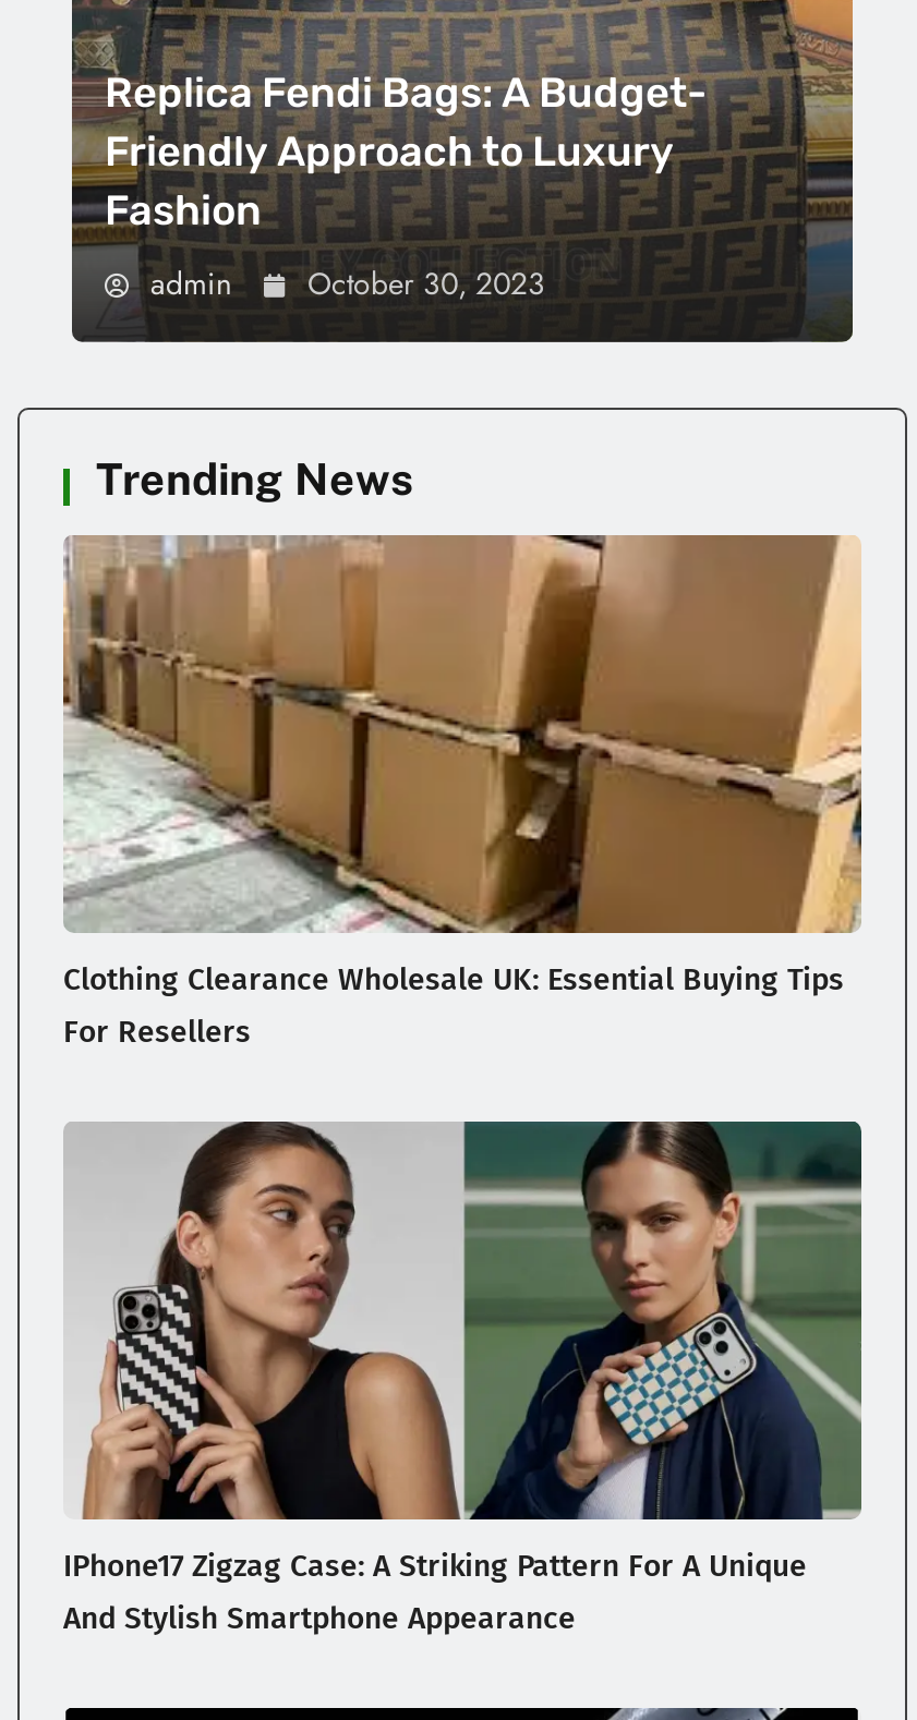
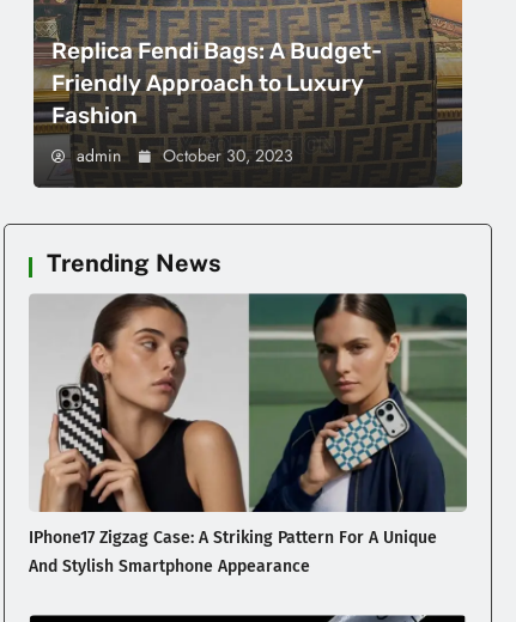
[61,534,864,1051] [image] | Clothing Clearance Wholesale UK: Essential Buying Tips | For Resellers -> none

